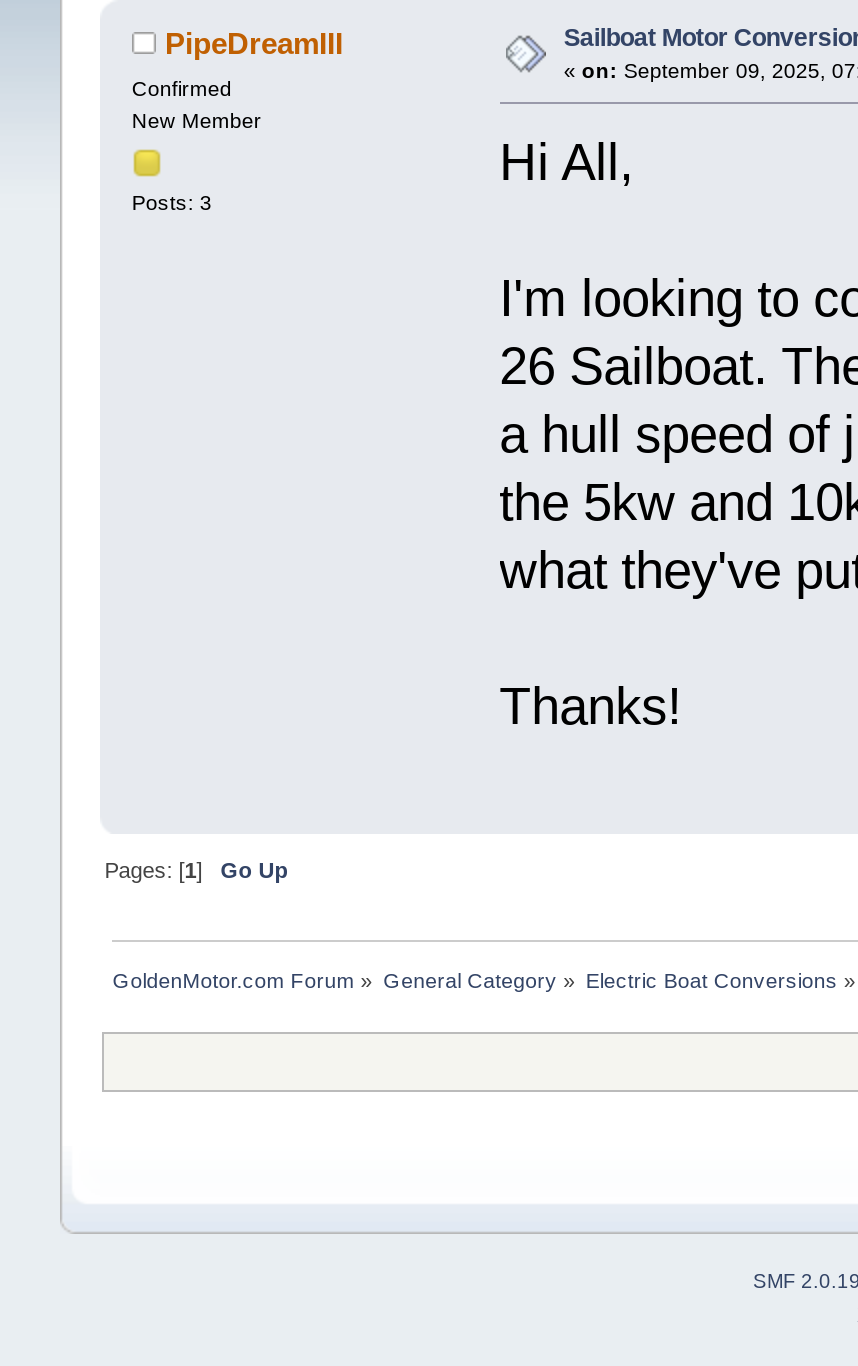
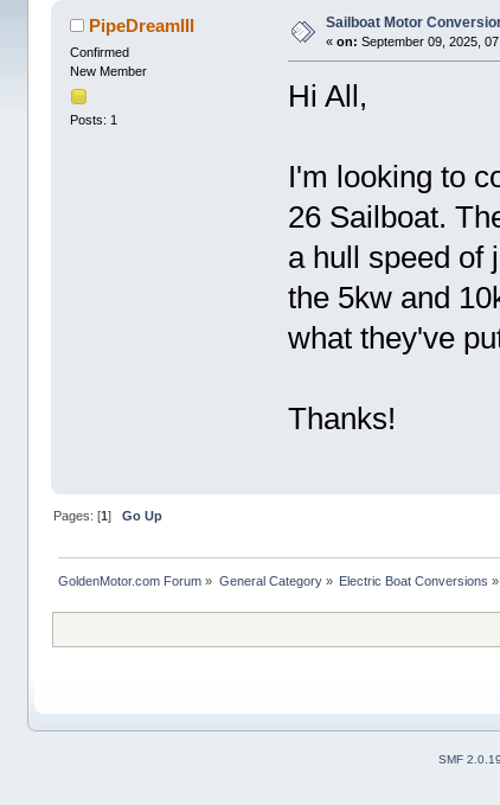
[132,189,212,213] Posts: 3 -> [70,112,117,126] Posts: 1

